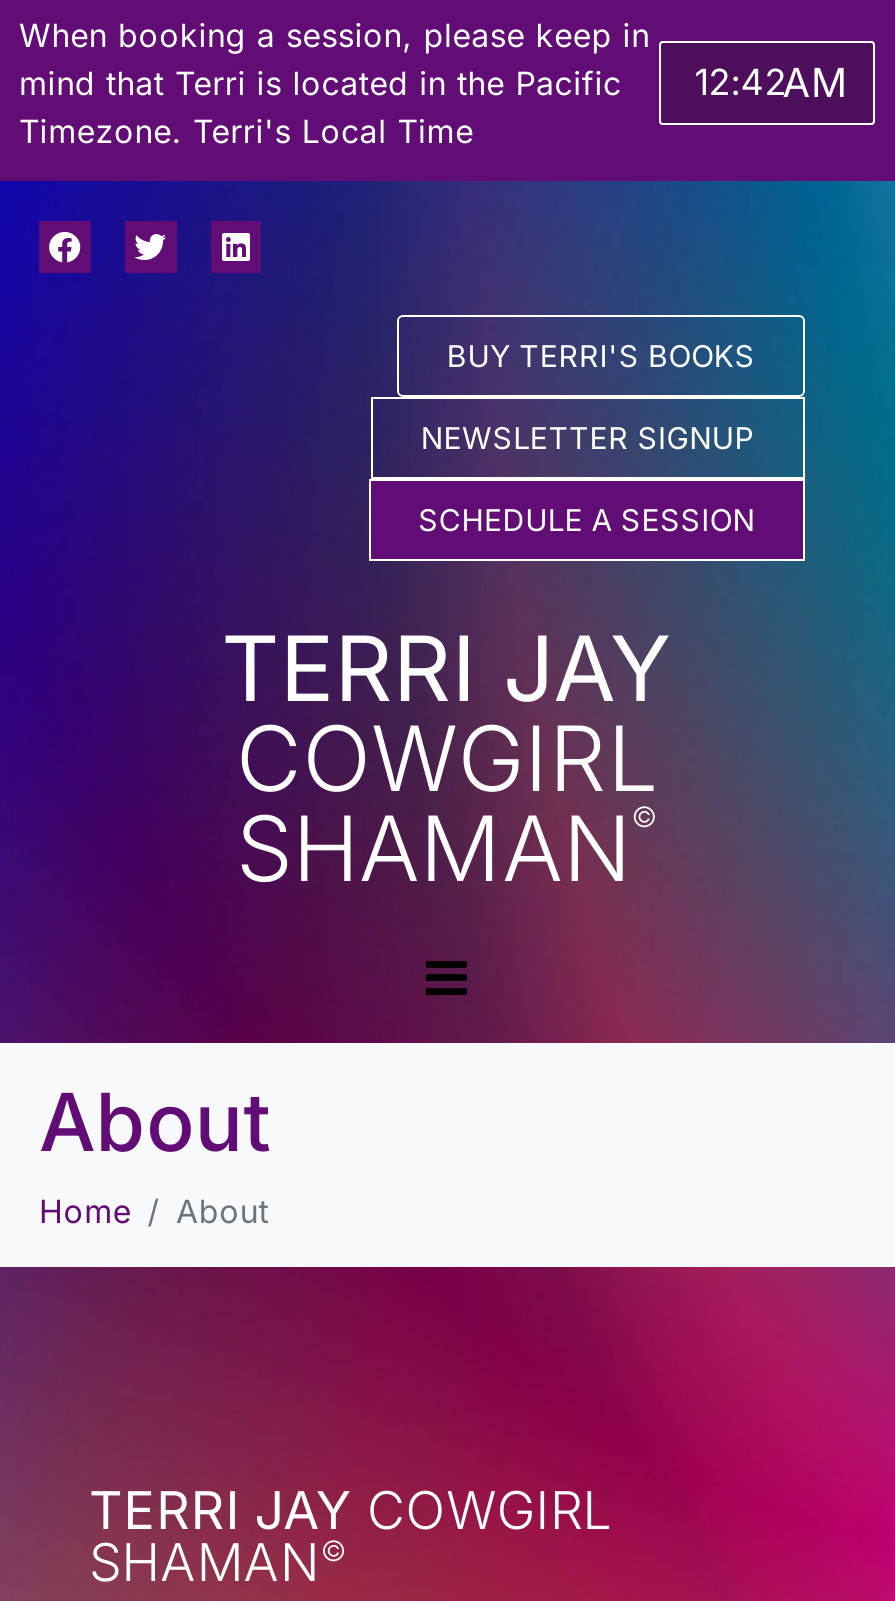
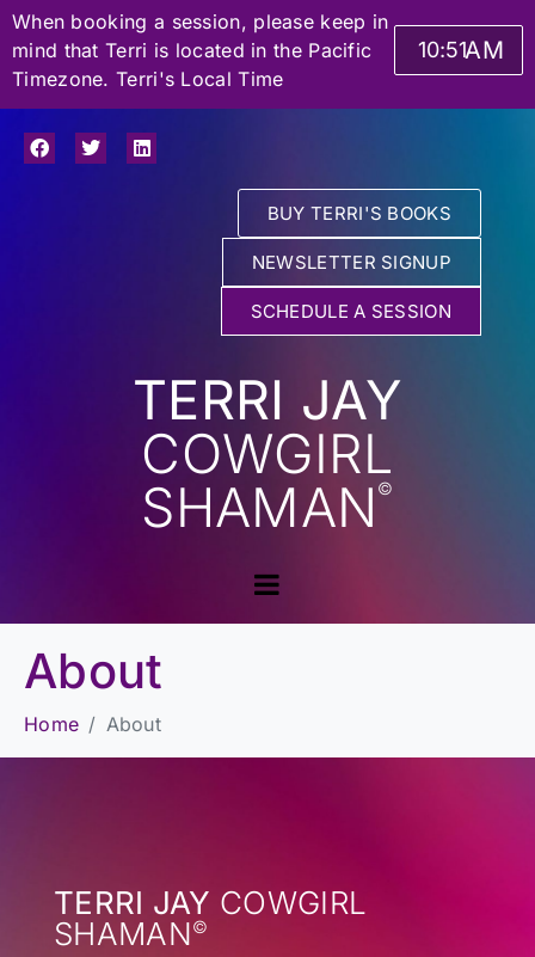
[19,59,848,107] mind that Terri is located in the Pacific 12:42AM -> [12,36,504,65] mind that Terri is located in the Pacific 10:51AM

